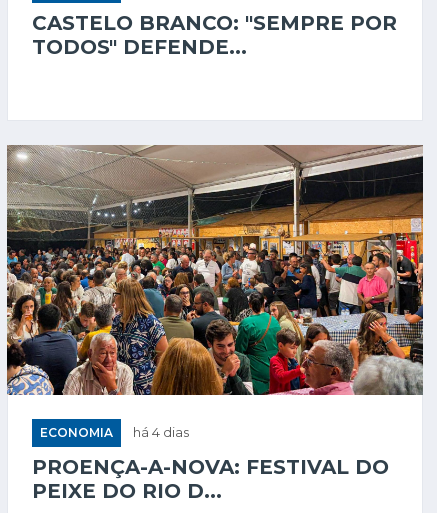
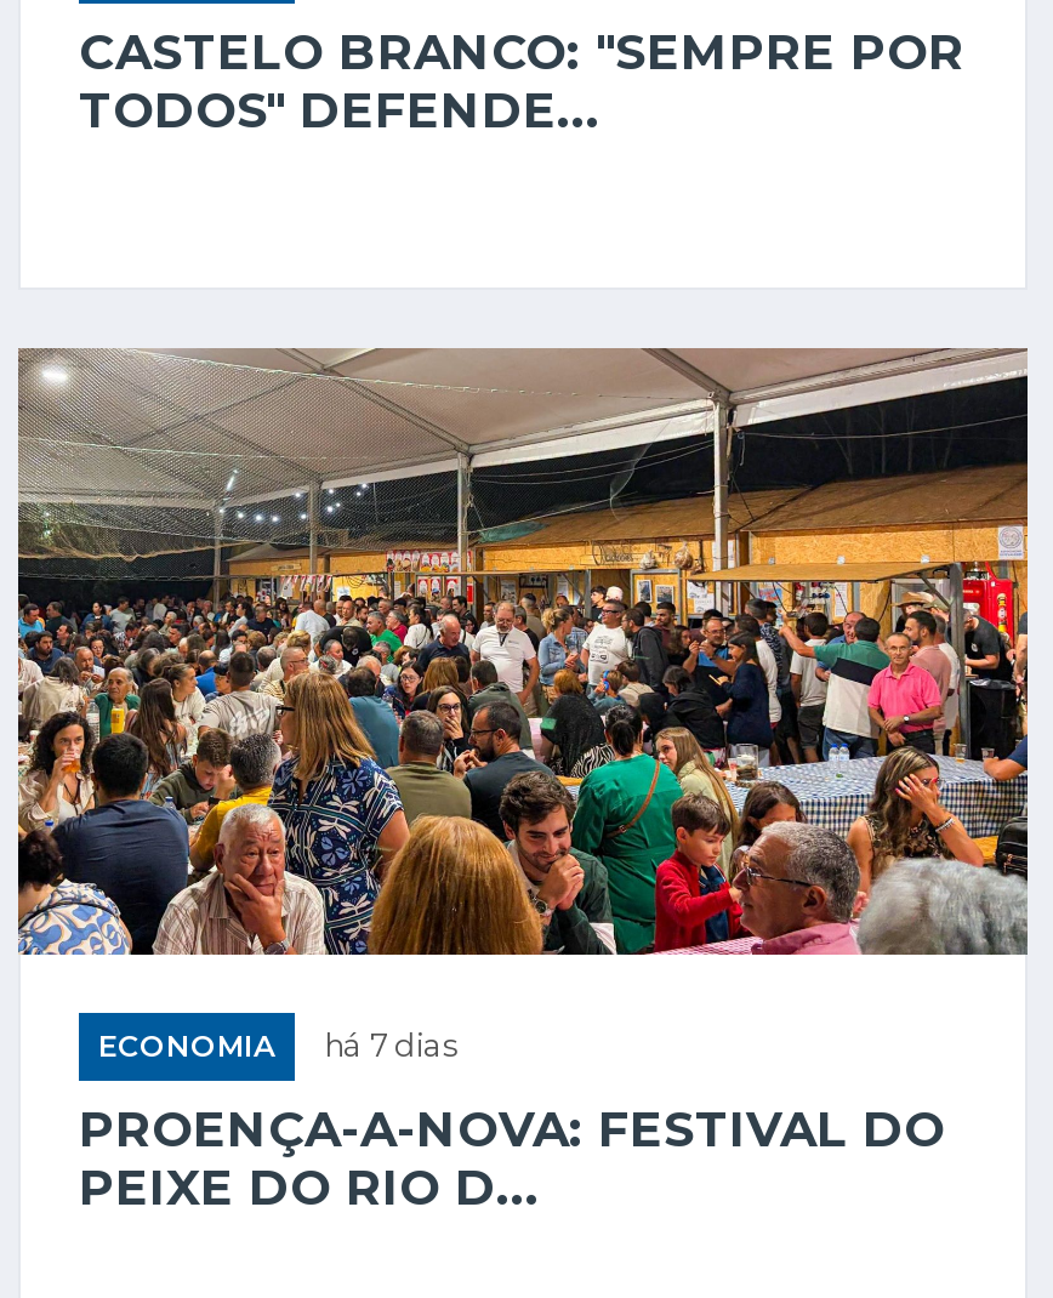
[40,425,189,440] ECONOMIA há 4 dias -> [98,1028,457,1065] ECONOMIA há 7 dias

